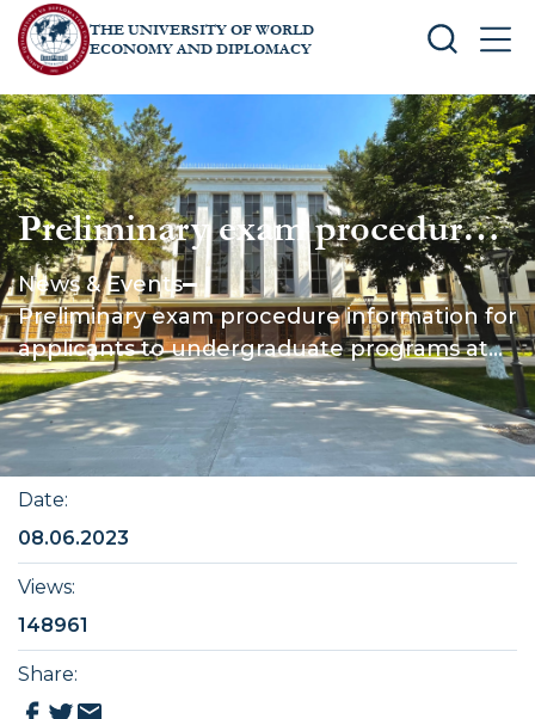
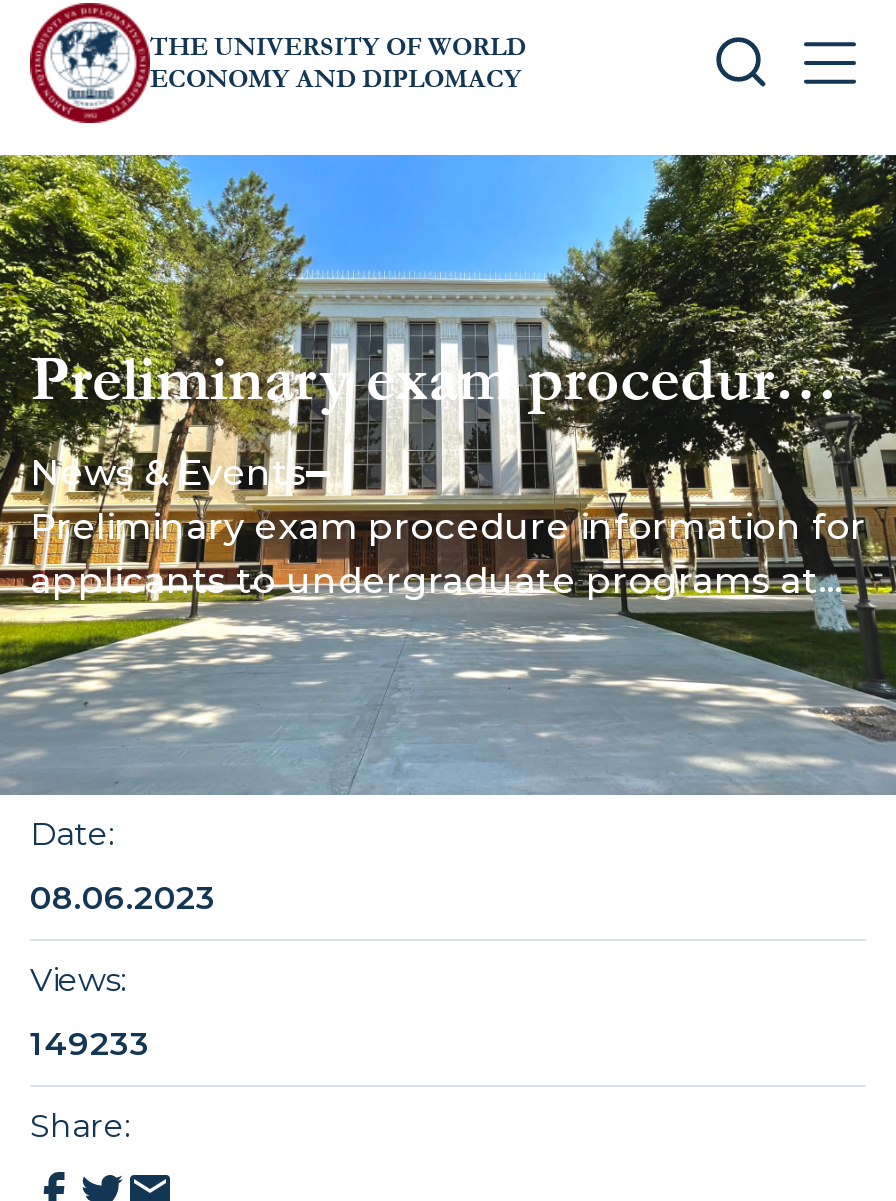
[18,614,88,637] 148961 -> [30,1025,150,1063] 149233

